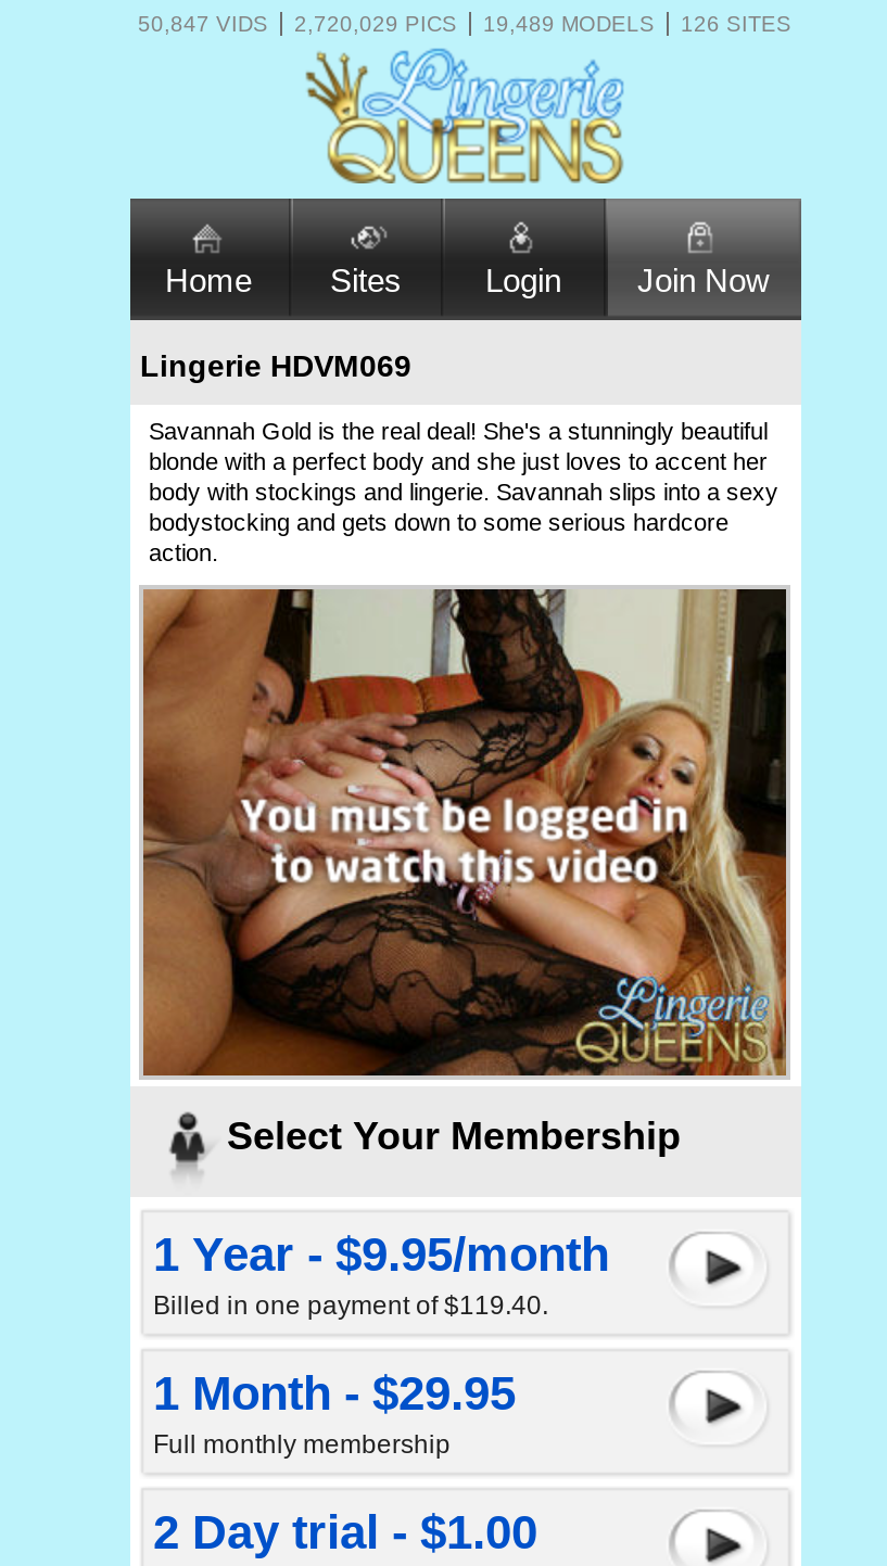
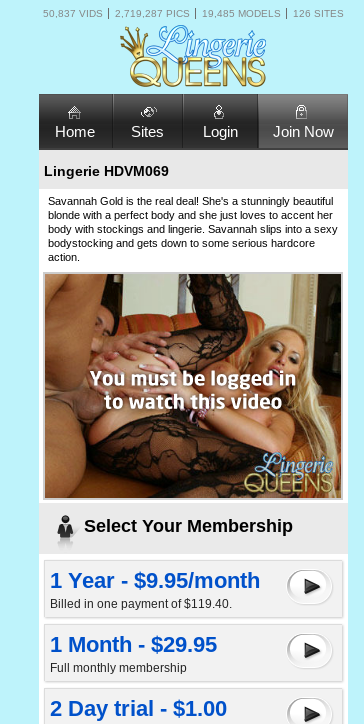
[138,12,268,36] 50,847 VIDS -> [42,8,102,19] 50,837 VIDS
[294,12,457,36] 2,720,029 PICS -> [114,8,189,19] 2,719,287 PICS
[483,12,655,36] 19,489 MODELS -> [201,8,280,19] 19,485 MODELS

